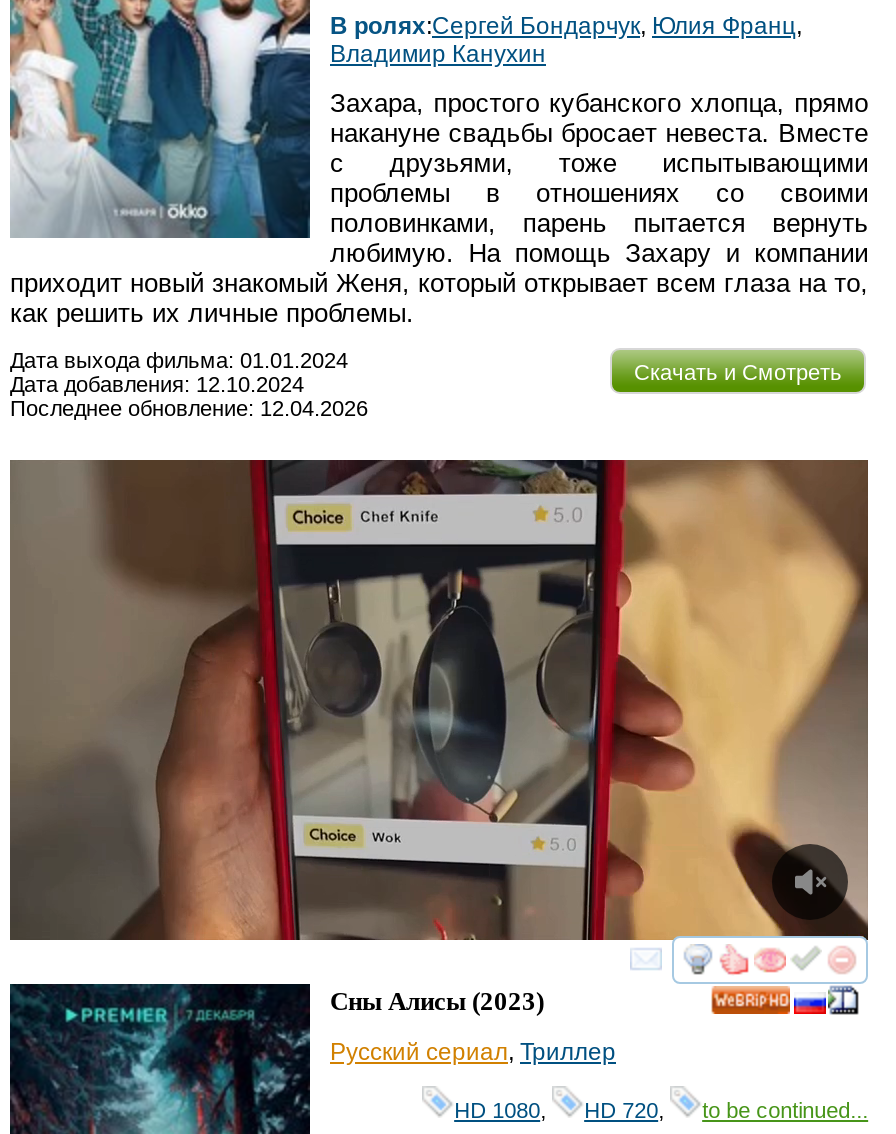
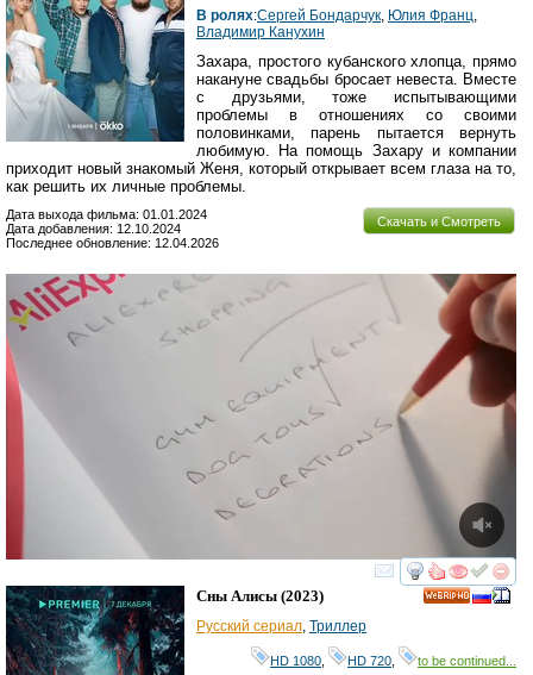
[8,458,870,940] [image] -> [5,273,518,561] [image]

